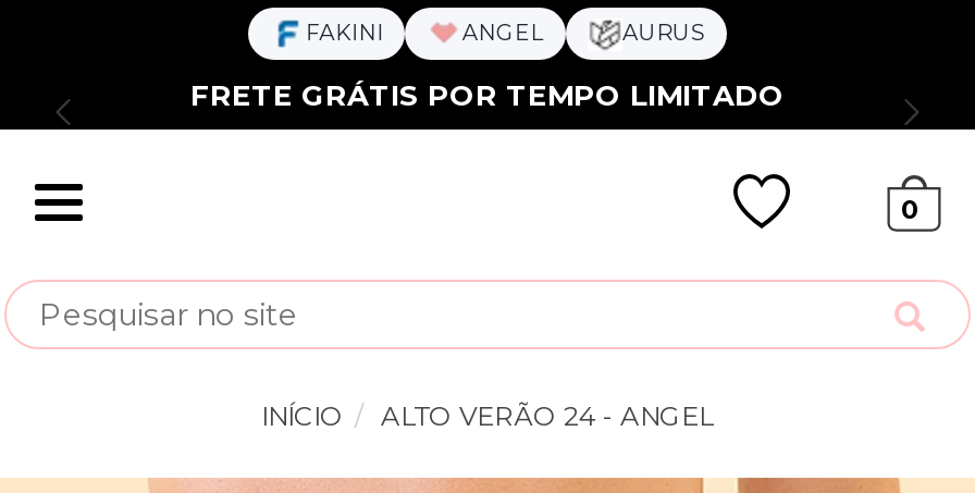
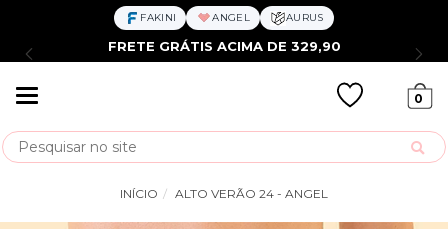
[190,77,785,112] FRETE GRÁTIS POR TEMPO LIMITADO -> [107,38,340,54] FRETE GRÁTIS ACIMA DE 329,90

